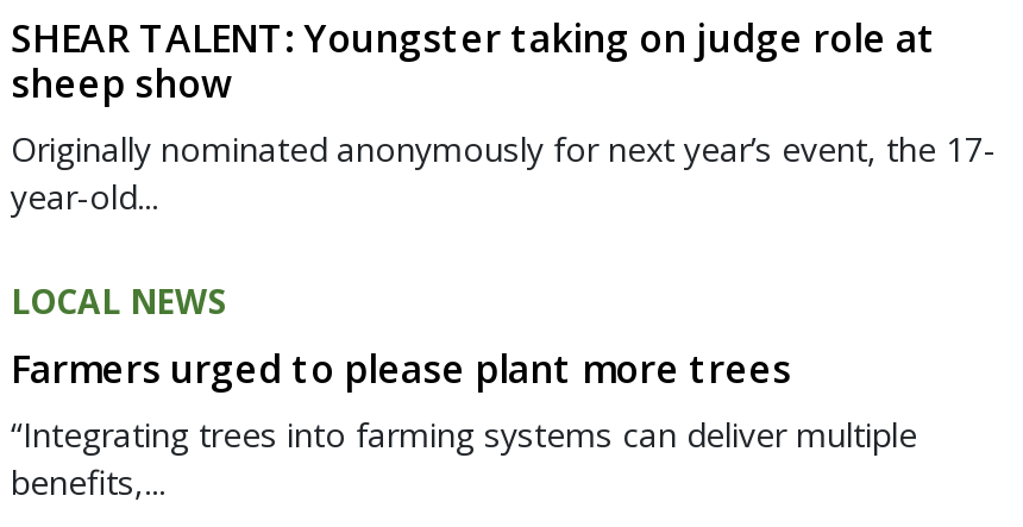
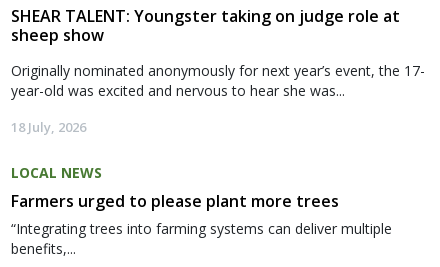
[11,173,158,218] year-old... -> [11,81,345,136] year-old was excited and nervous to hear she was... | 18 July, 2026

